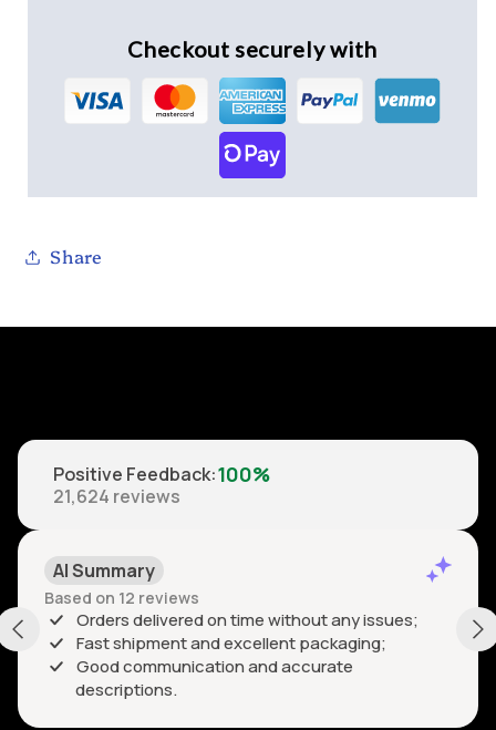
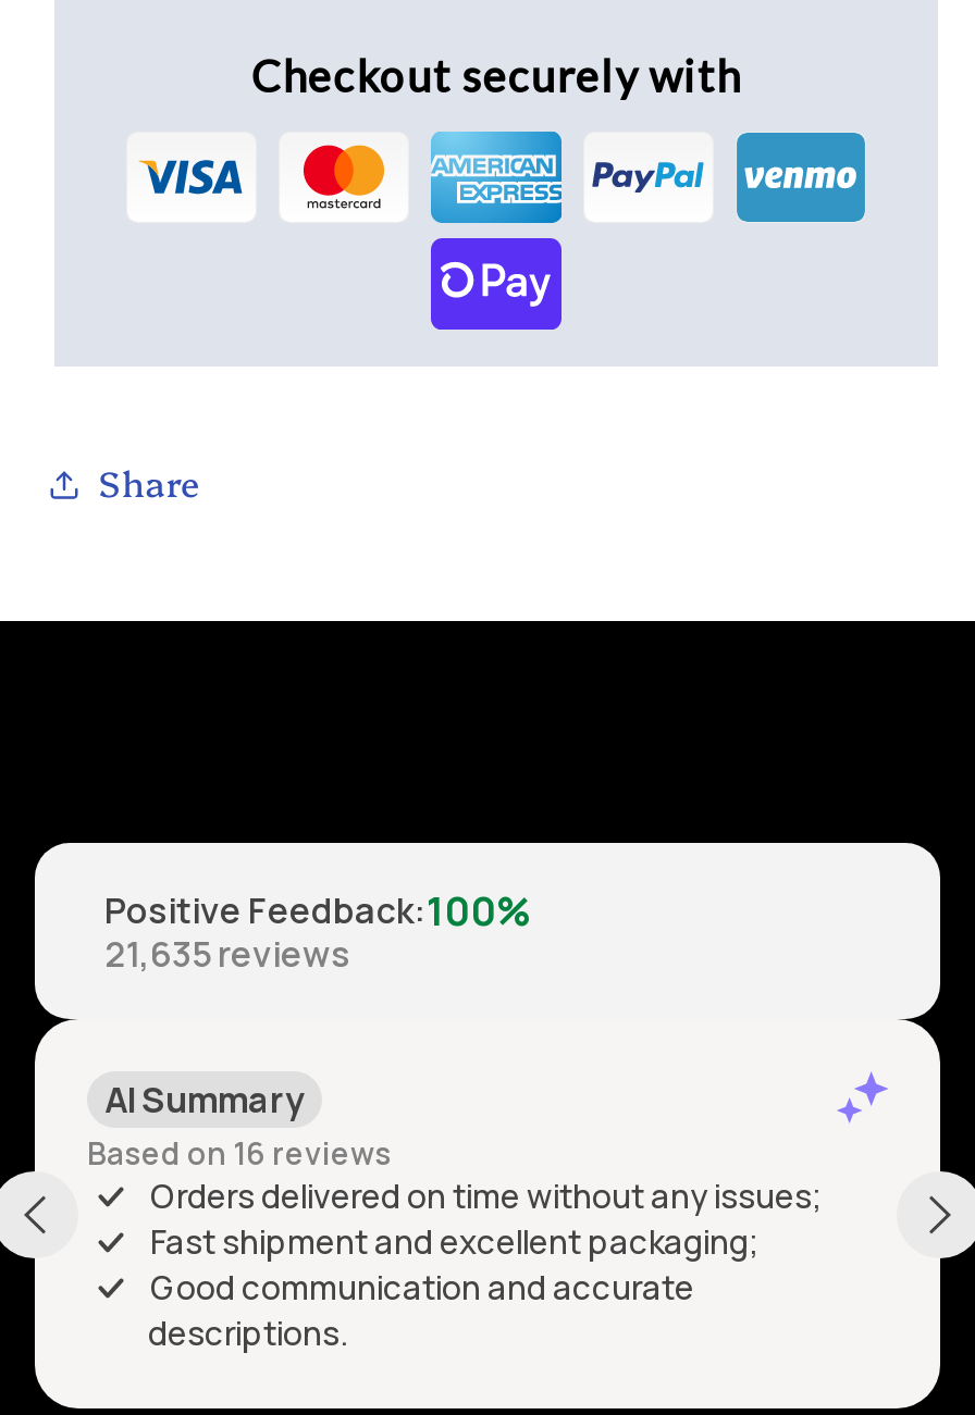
[53,484,180,509] 21,624 reviews -> [104,930,350,978] 21,635 reviews
[44,587,199,608] Based on 12 reviews -> [87,1133,392,1174] Based on 16 reviews

